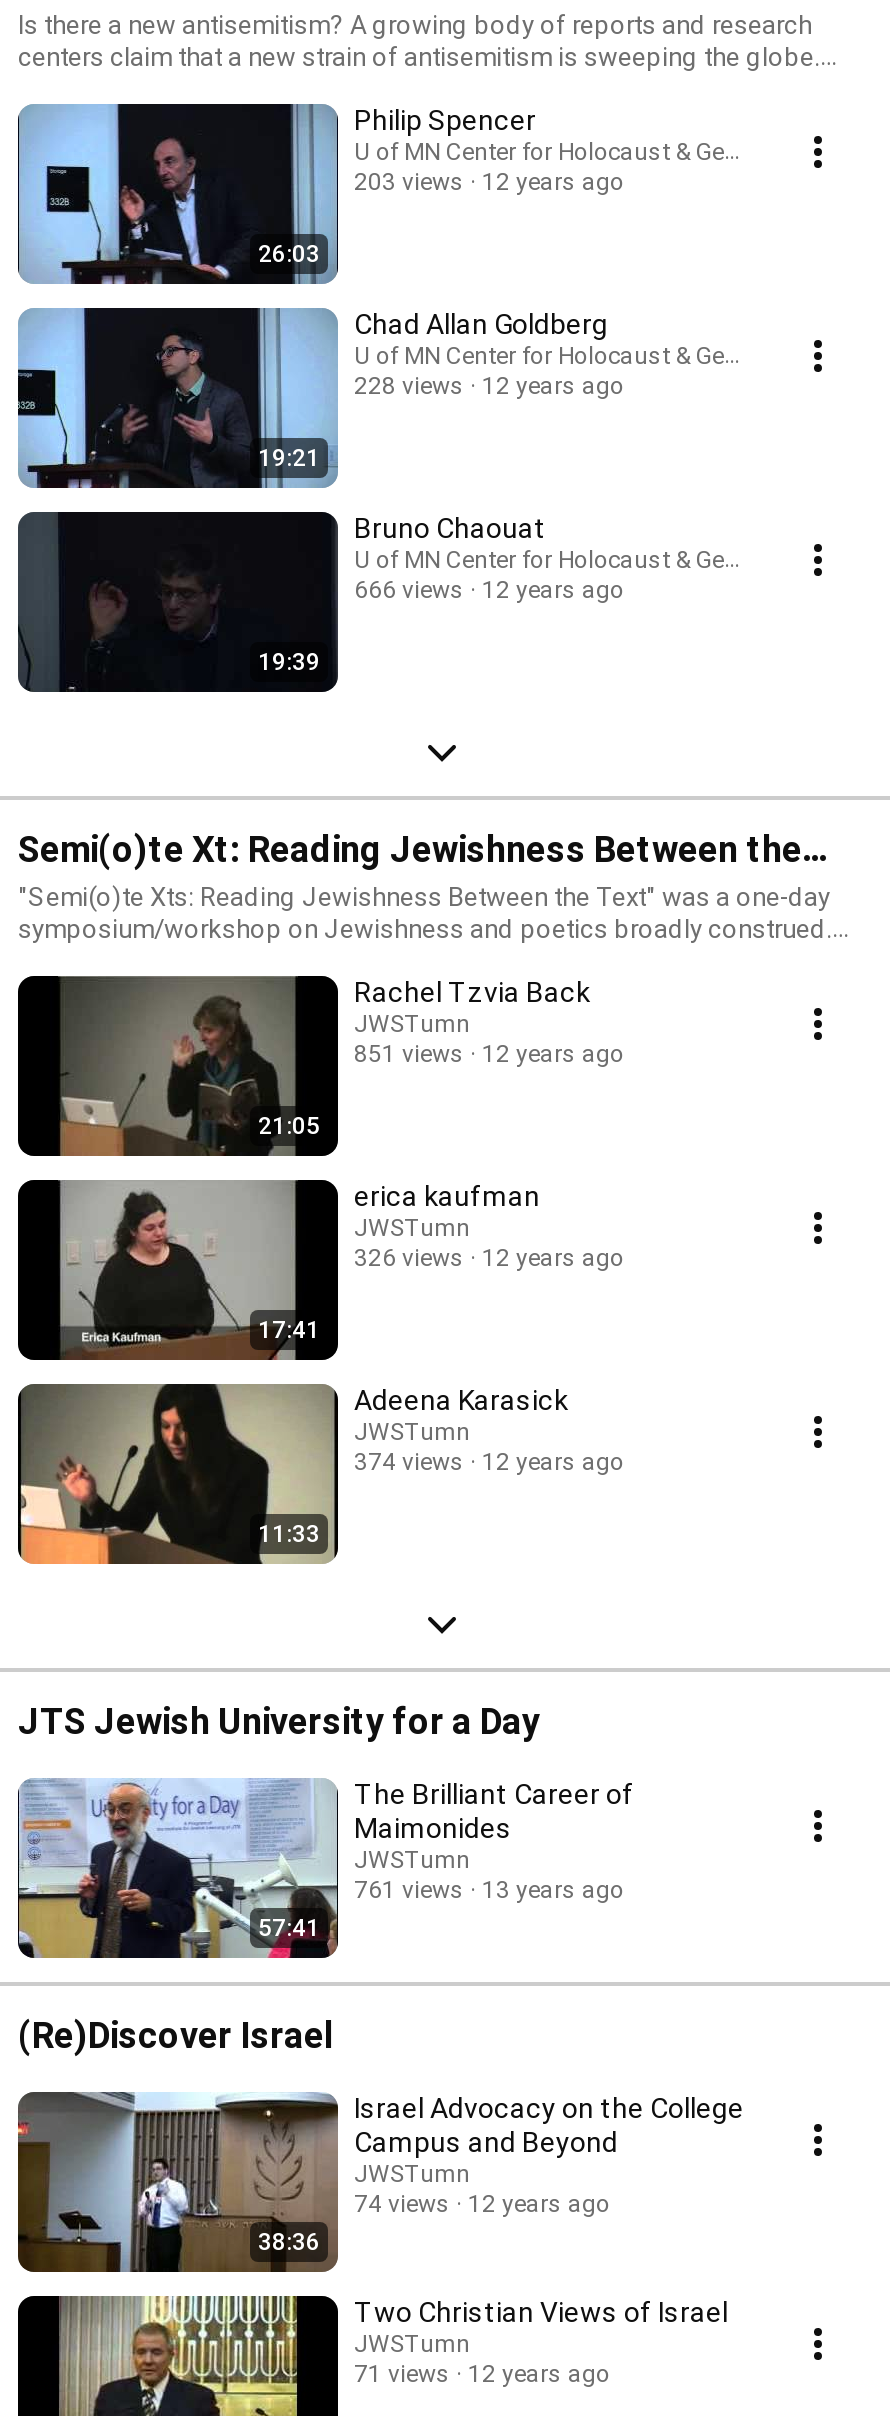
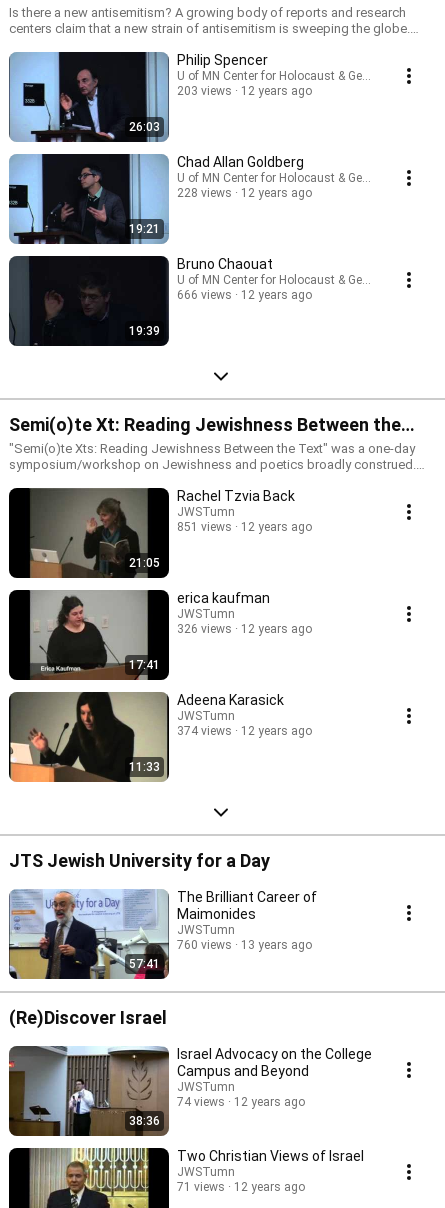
[354,1875,624,1903] 761 views 13 years ago -> [177,937,312,951] 760 views 13 years ago

